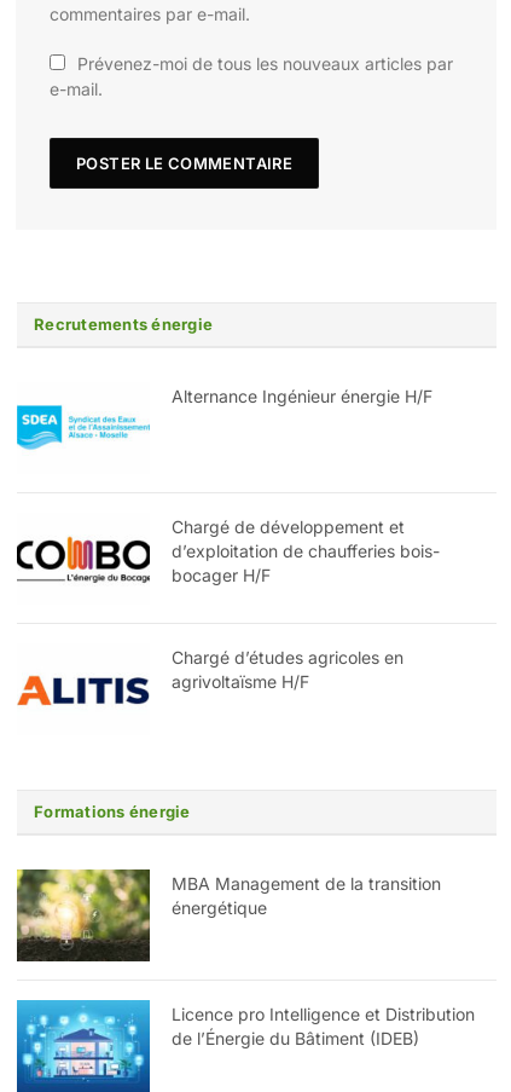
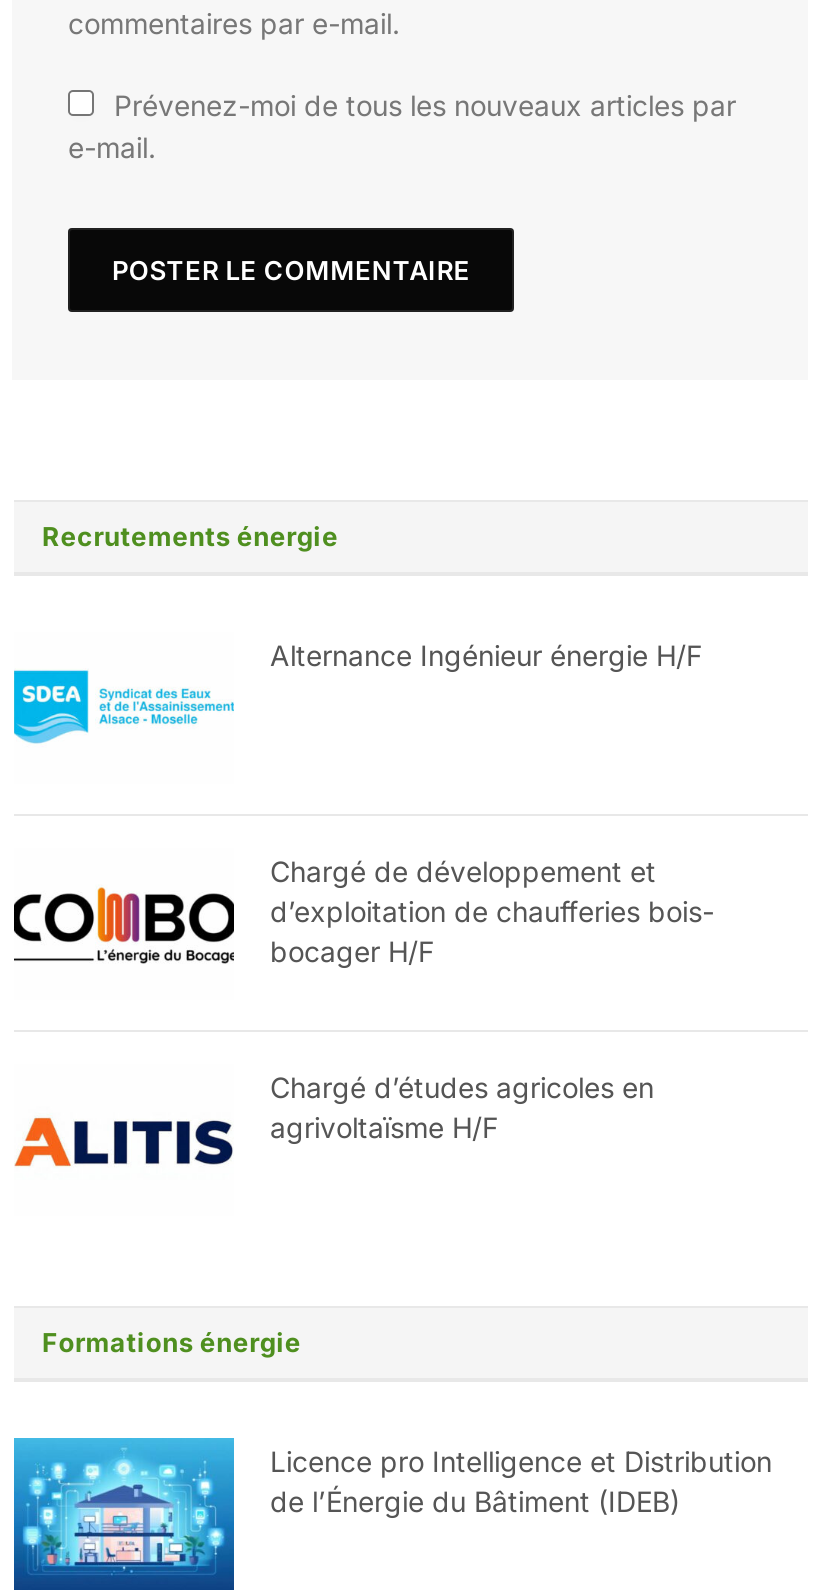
[16,868,441,963] [image] | MBA Management de la transition | énergétique -> none

